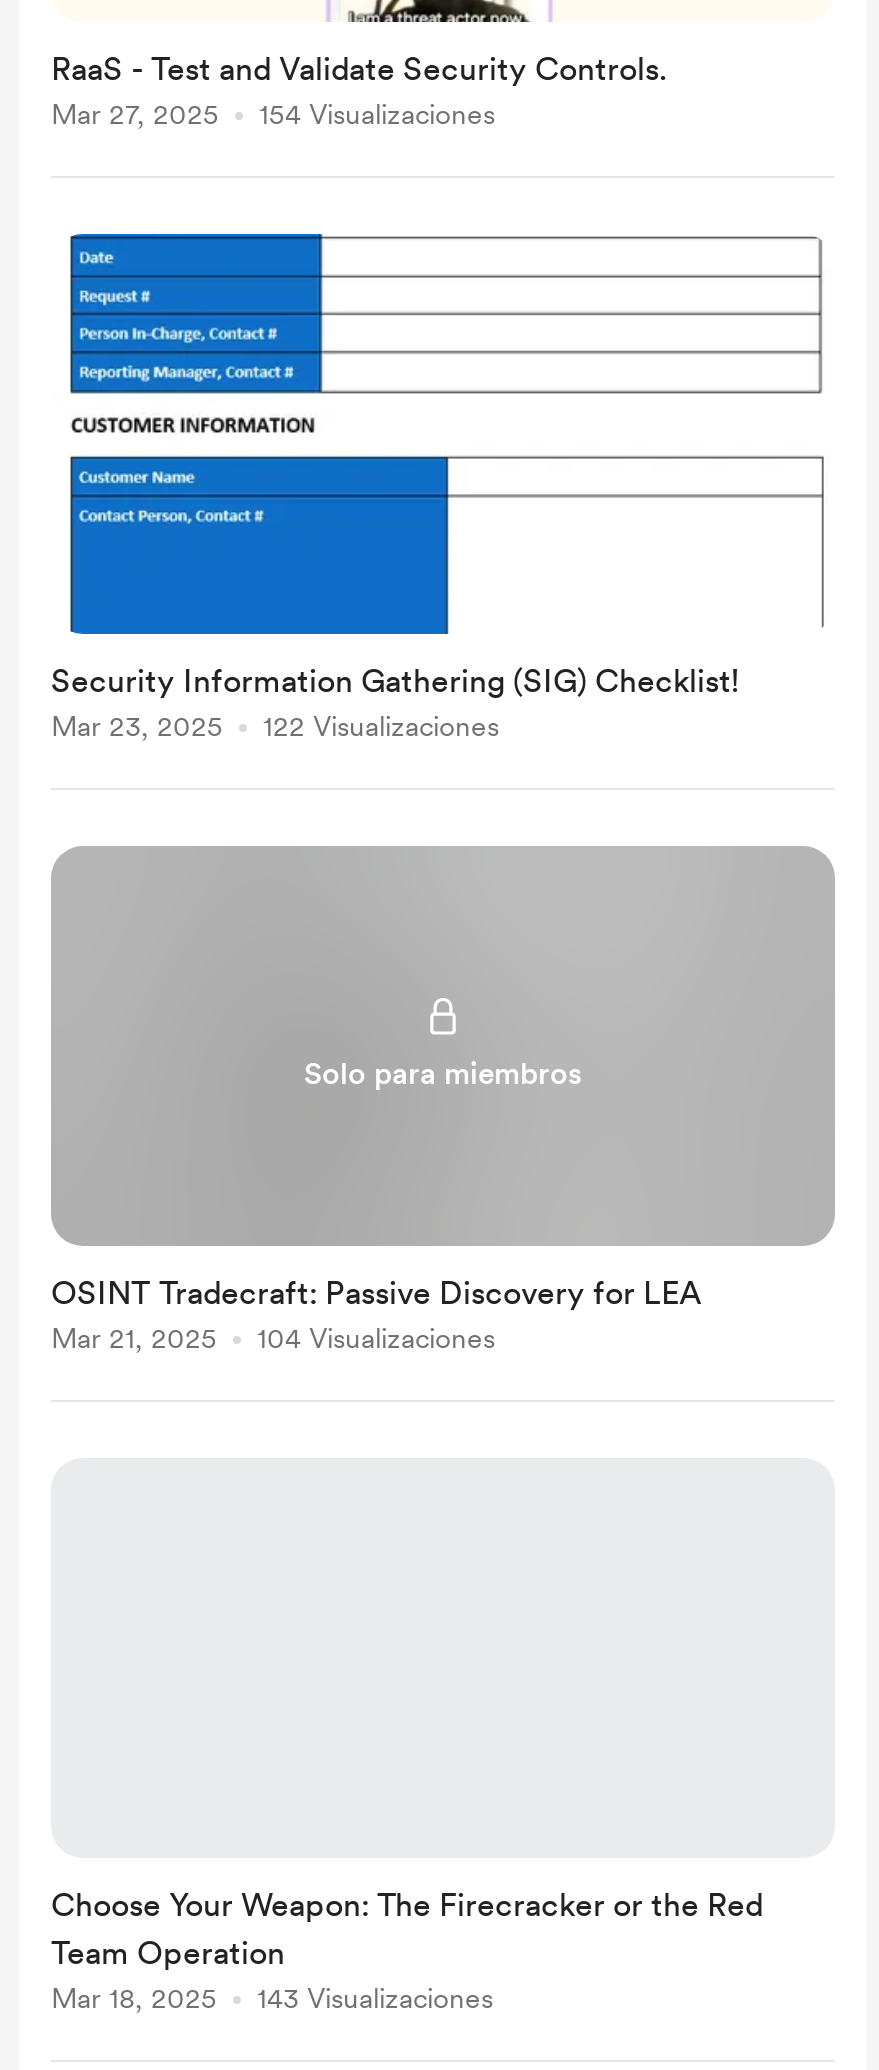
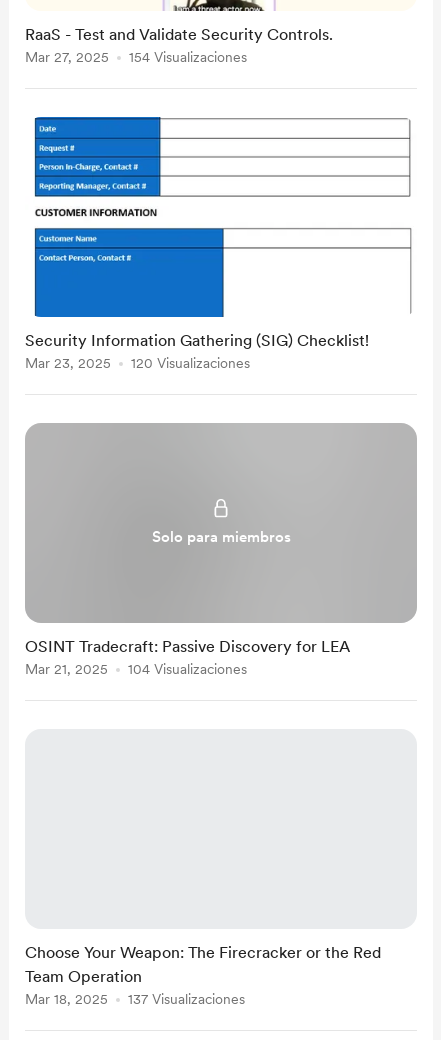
[263,710,499,742] 122 Visualizaciones -> [131,355,250,371] 120 Visualizaciones
[257,1982,493,2014] 143 Visualizaciones -> [128,991,245,1007] 137 Visualizaciones

